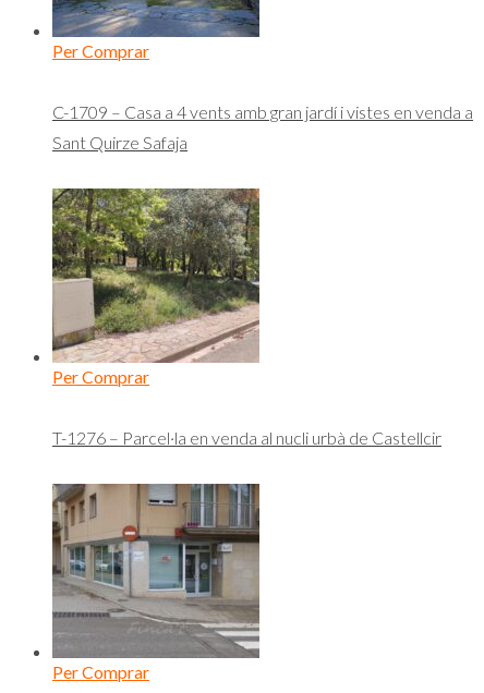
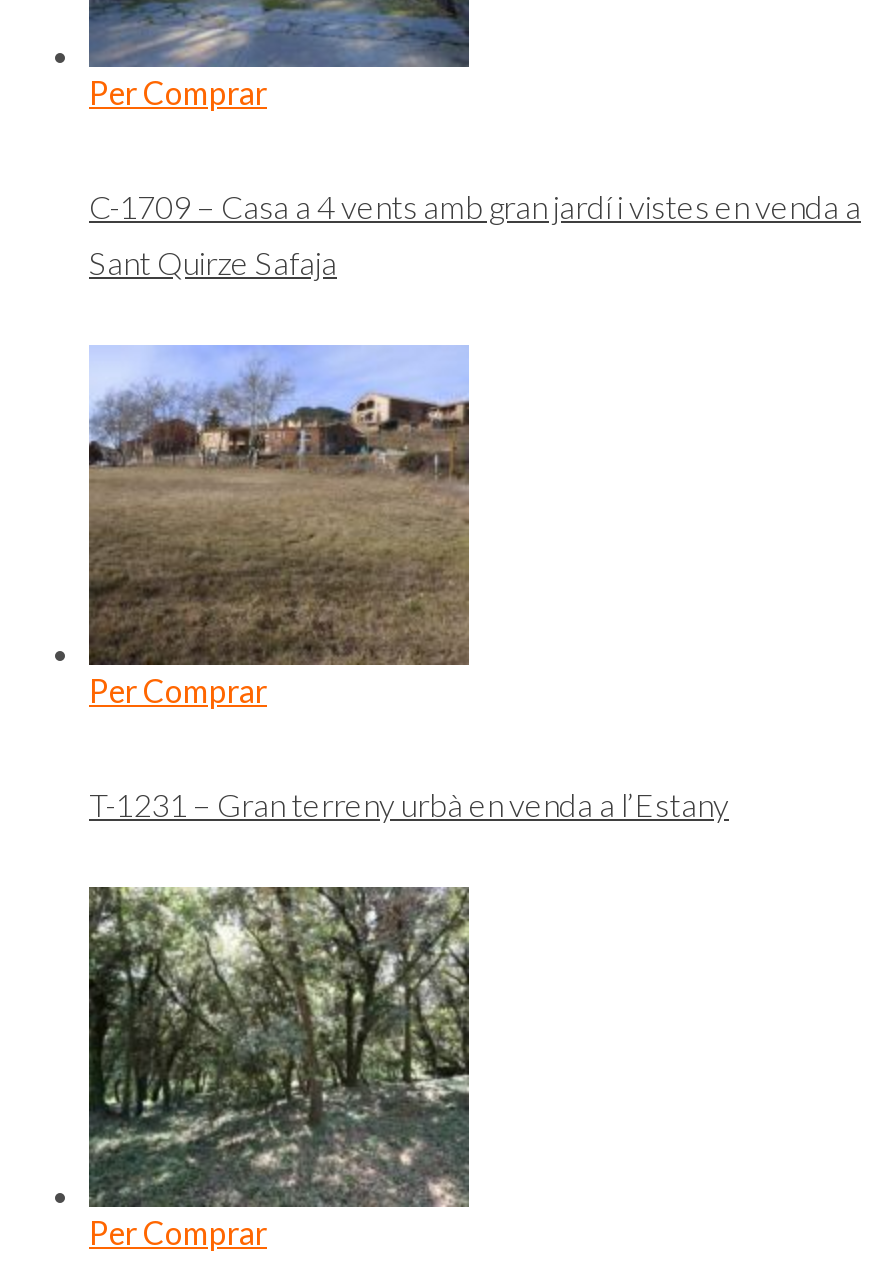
[51,187,261,363] [image] -> [87,344,471,666] [image]
[52,427,441,448] T-1276 – Parcel·la en venda al nucli urbà de Castellcir -> [89,784,729,822] T-1231 – Gran terreny urbà en venda a l’Estany
[51,483,259,658] [image] -> [87,886,471,1208] [image]

